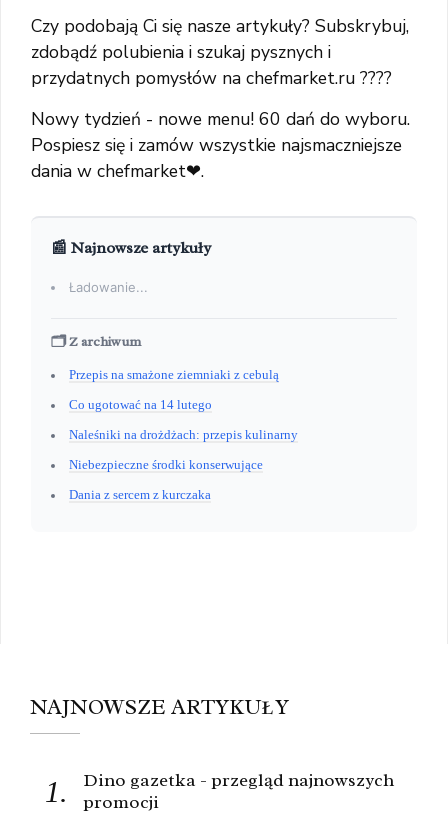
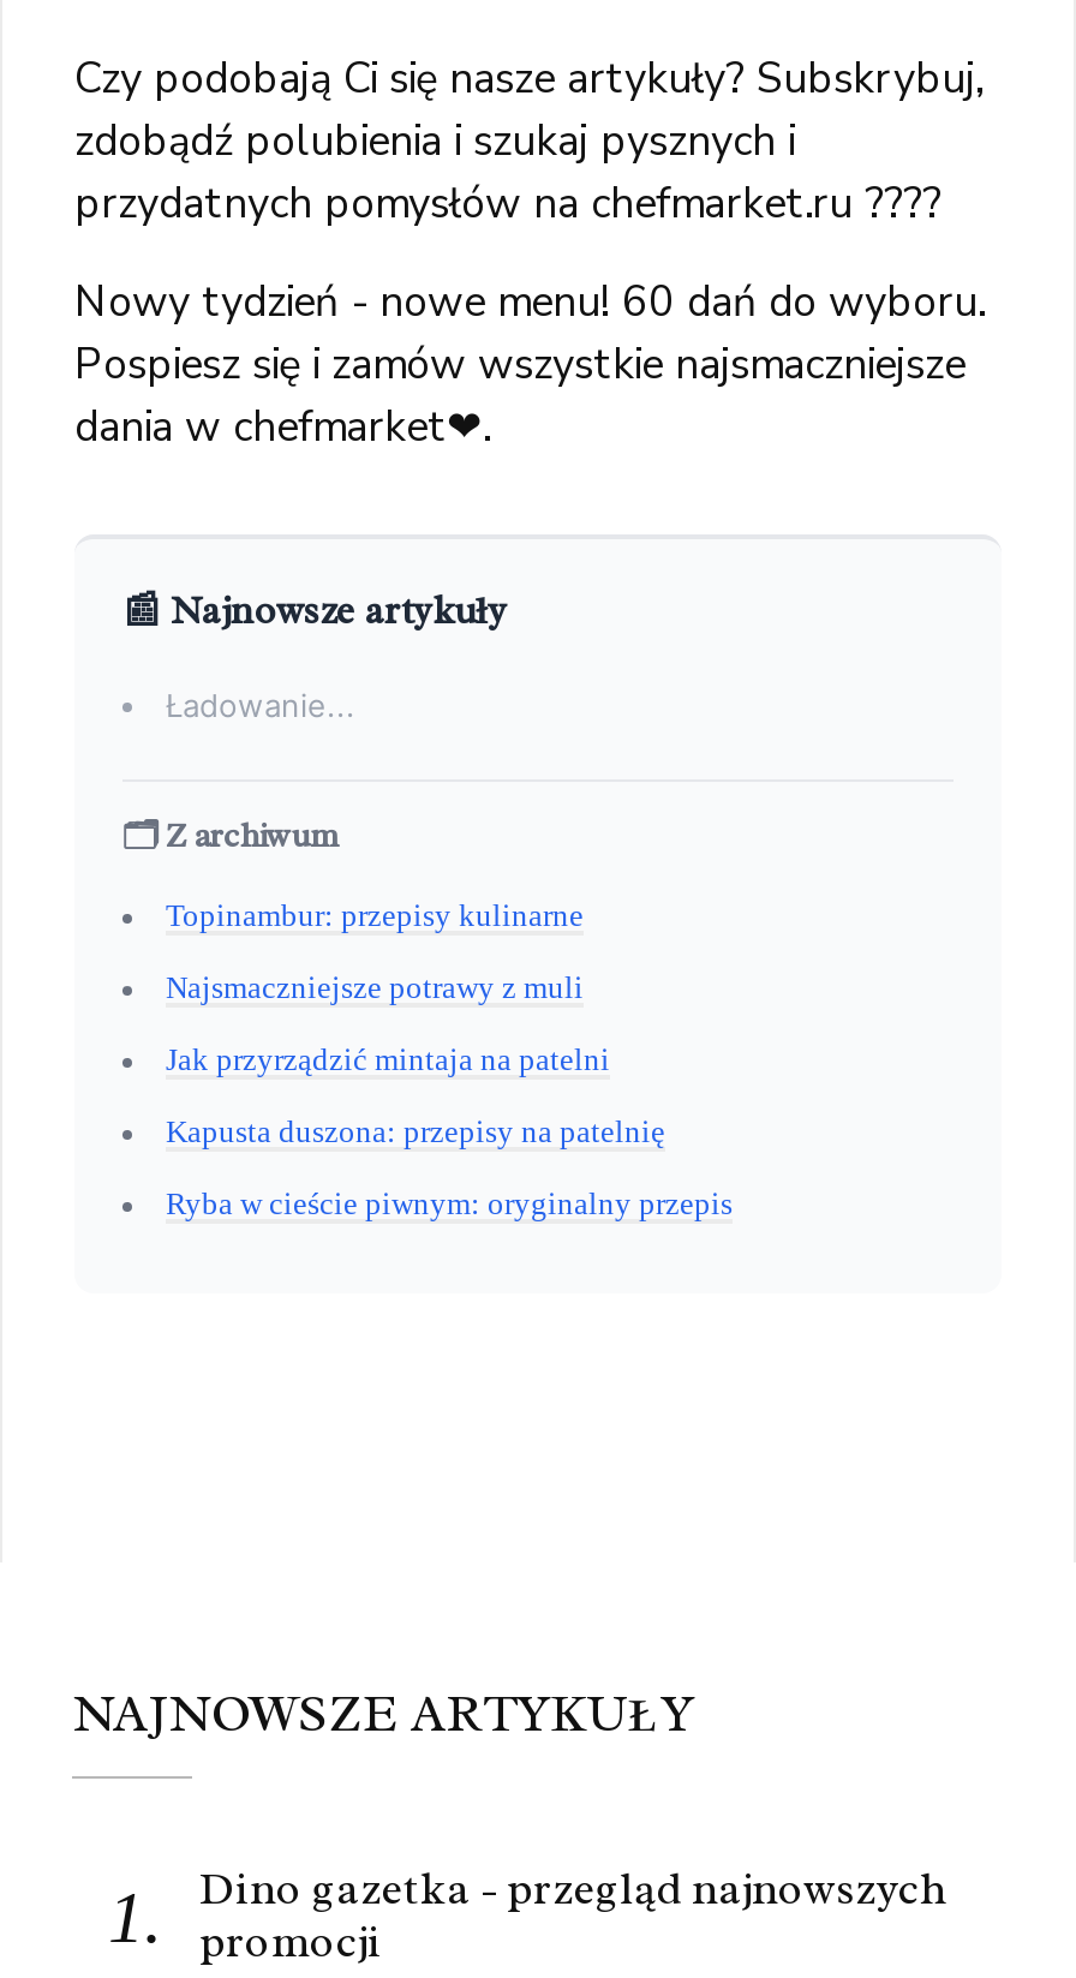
[69,368,279,381] Przepis na smażone ziemniaki z cebulą -> [166,899,584,930] Topinambur: przepisy kulinarne
[69,398,212,411] Co ugotować na 14 lutego -> [166,971,584,1002] Najsmaczniejsze potrawy z muli
[69,428,298,441] Naleśniki na drożdżach: przepis kulinarny -> [166,1043,610,1074] Jak przyrządzić mintaja na patelni
[69,458,263,471] Niebezpieczne środki konserwujące -> [166,1115,665,1146] Kapusta duszona: przepisy na patelnię
[69,488,211,501] Dania z sercem z kurczaka -> [166,1187,733,1218] Ryba w cieście piwnym: oryginalny przepis

